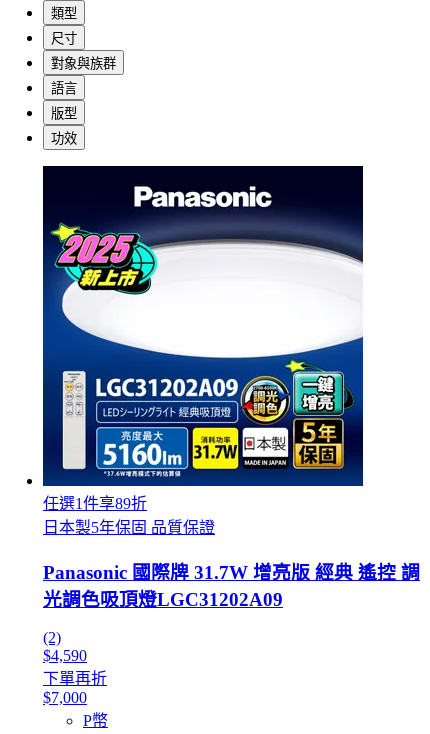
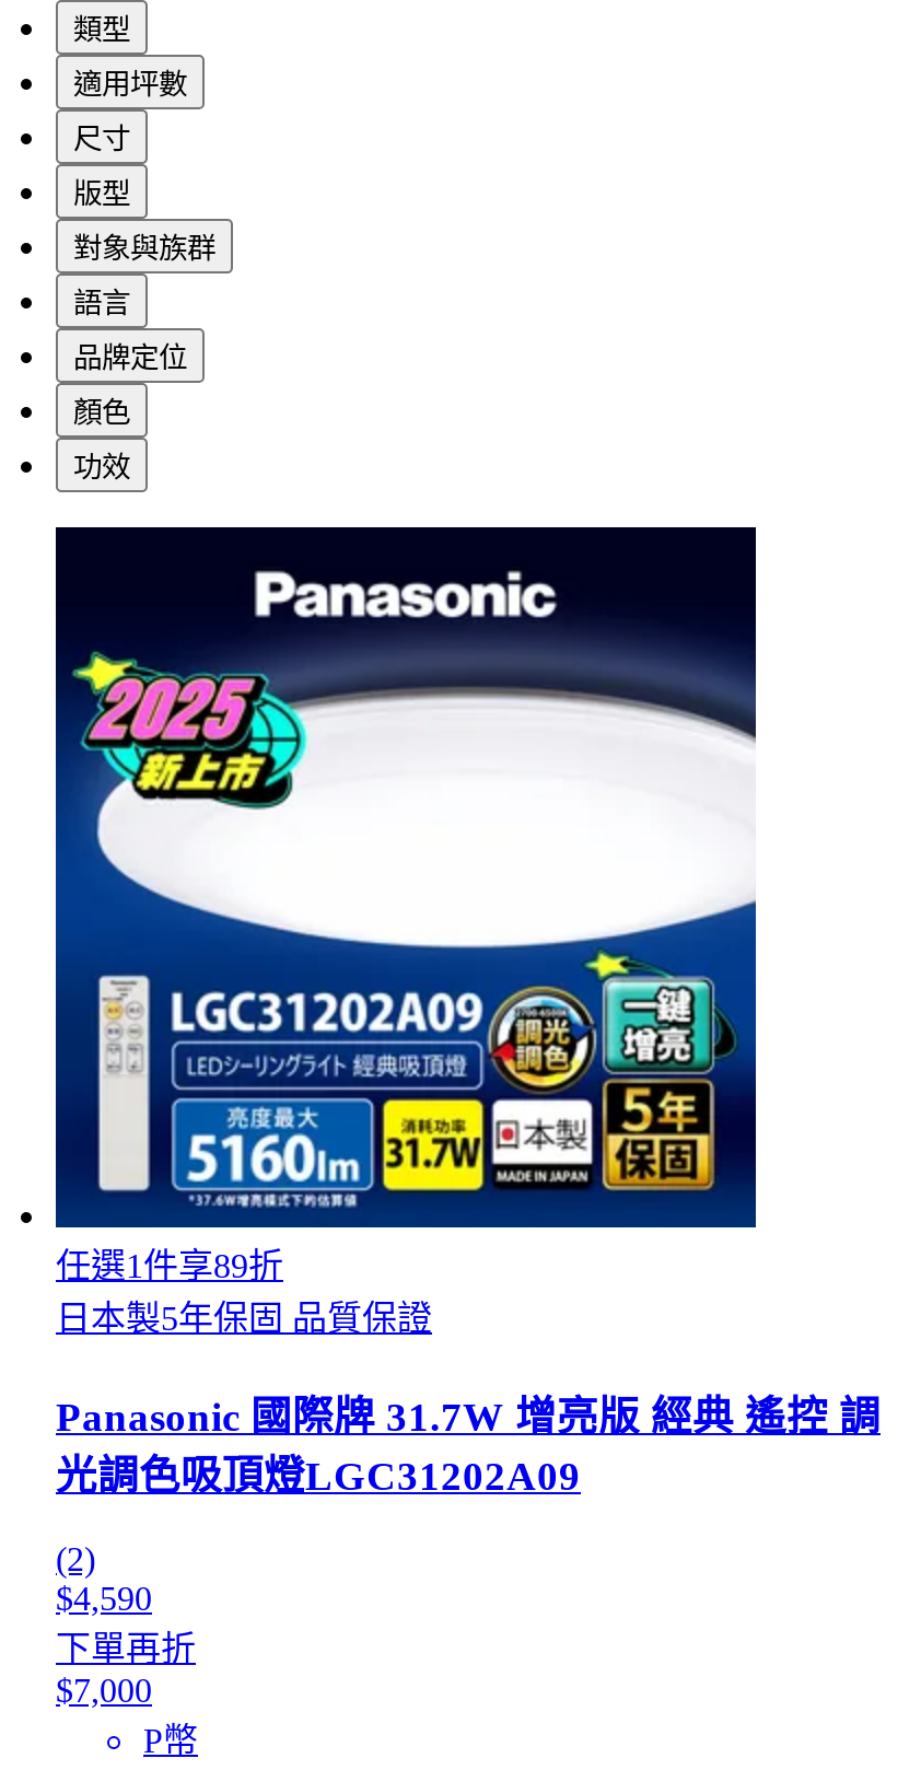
none -> [73,68,187,100] 適用坪數
none -> [73,341,187,429] 品牌定位 | 顏色
moved [51,106,77,121] -> [73,177,130,210]: 版型

